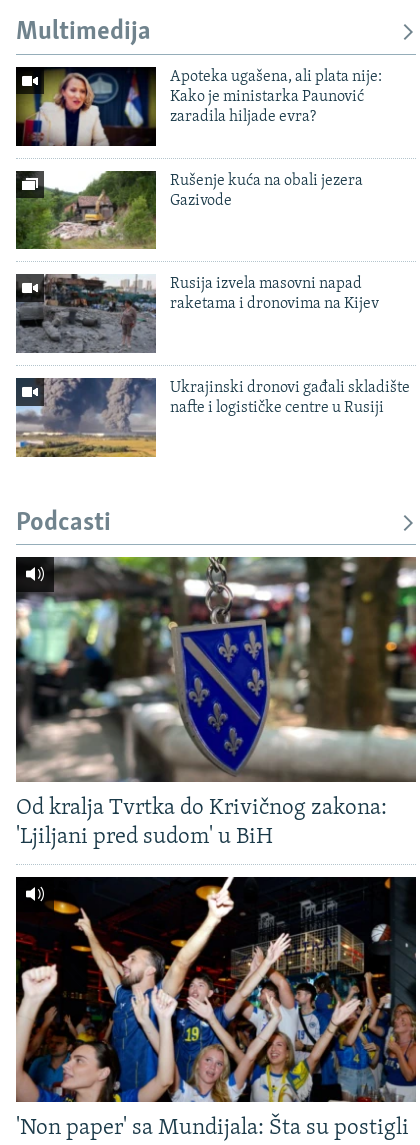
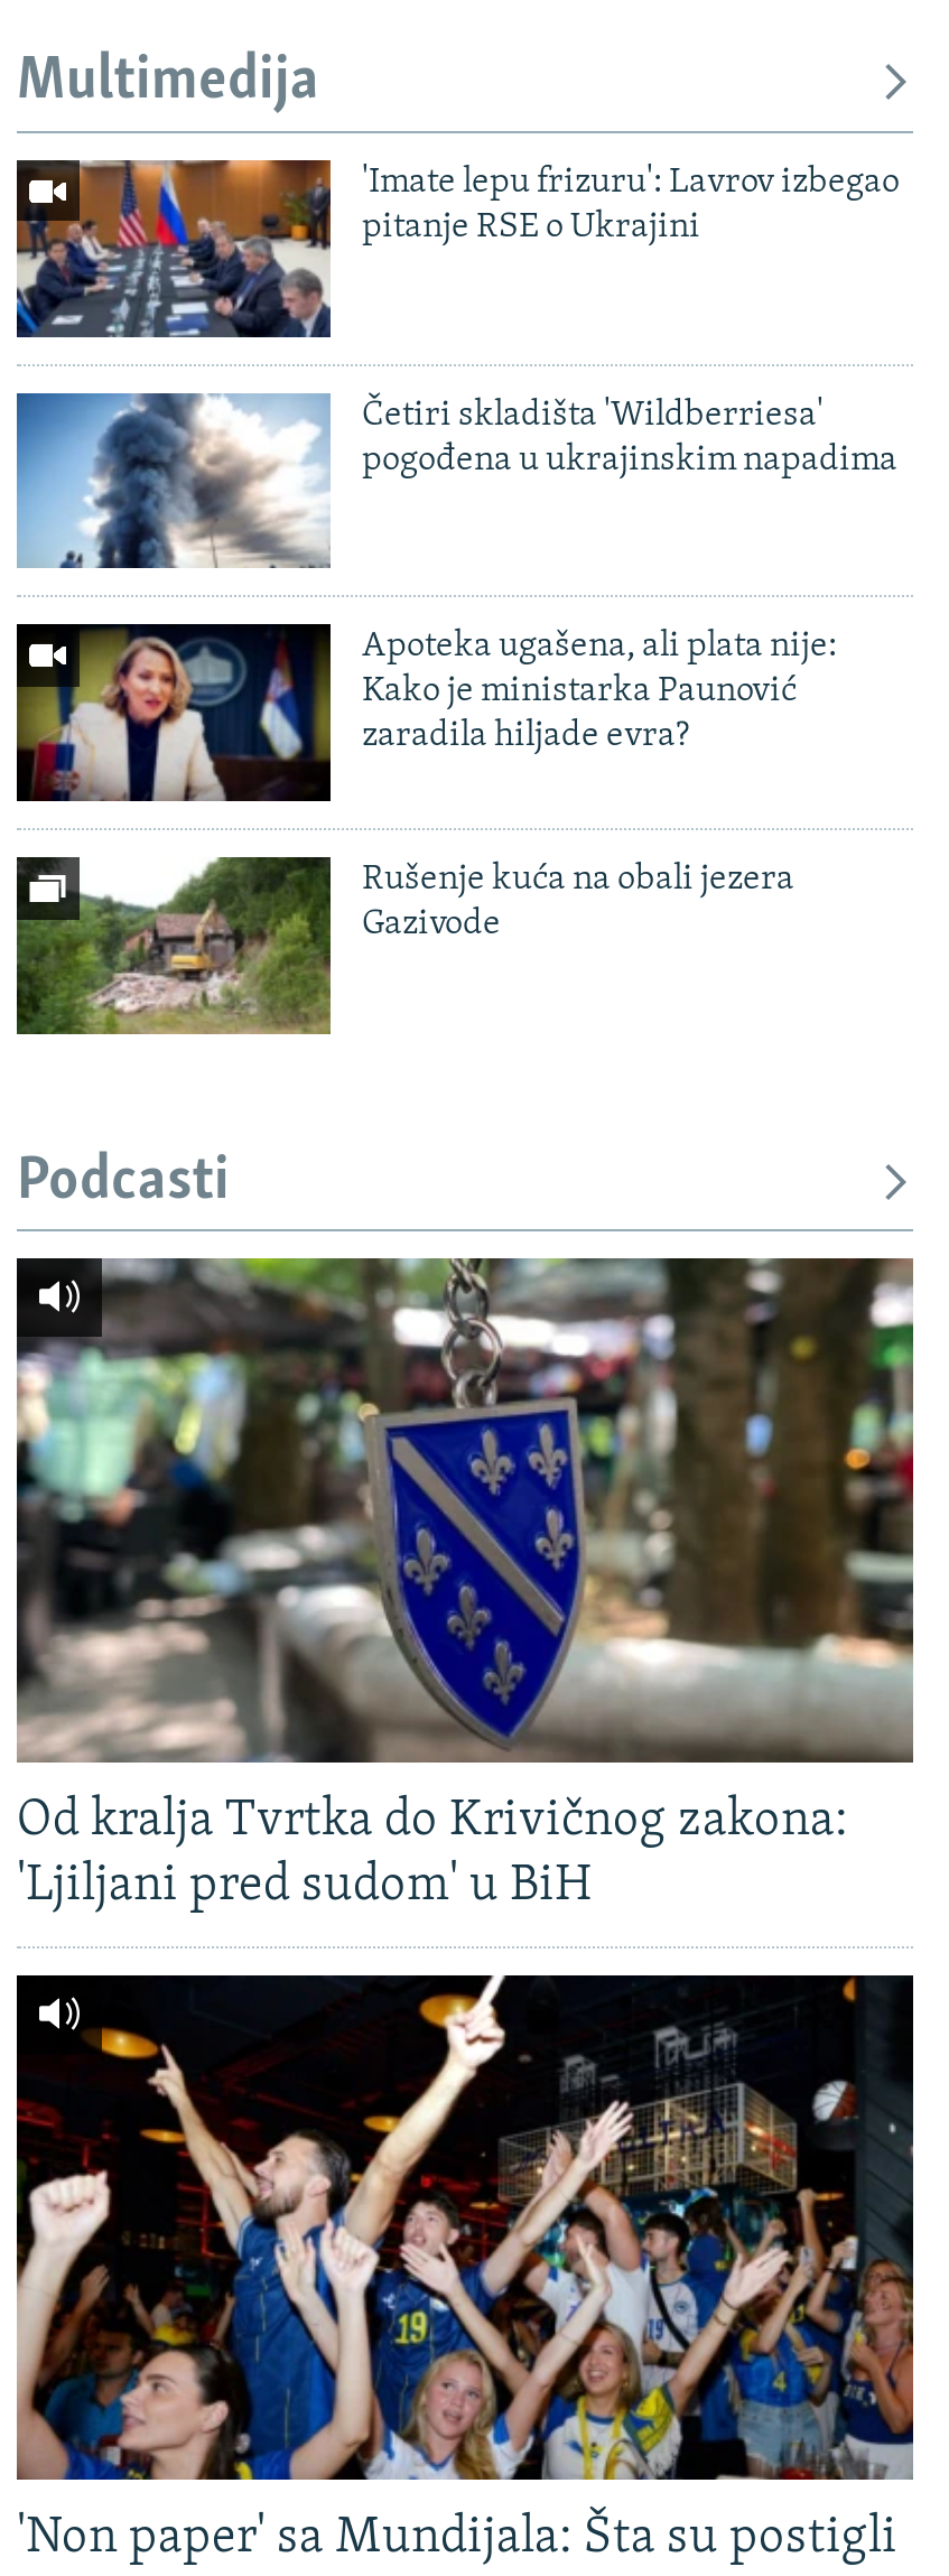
none -> [15,158,900,340] [image] | 'Imate lepu frizuru': Lavrov izbegao | pitanje RSE o Ukrajini
none -> [15,391,897,570] [image] | Četiri skladišta 'Wildberriesa' | pogođena u ukrajinskim napadima
moved [16,65,382,209] -> [17,622,837,943]: [image] | Apoteka ugašena, ali plata nije: | Kako je ministarka Paunović | zaradila hiljade evra? | Rušenje kuća na obali jezera | Gazivode
moved [15,169,158,251] -> [15,855,335,1039]: [image]
[15,273,379,354] [image] | Rusija izvela masovni napad | raketama i dronovima na Kijev -> none
[15,377,410,458] [image] | Ukrajinski dronovi gađali skladište | nafte i logističke centre u Rusiji -> none

